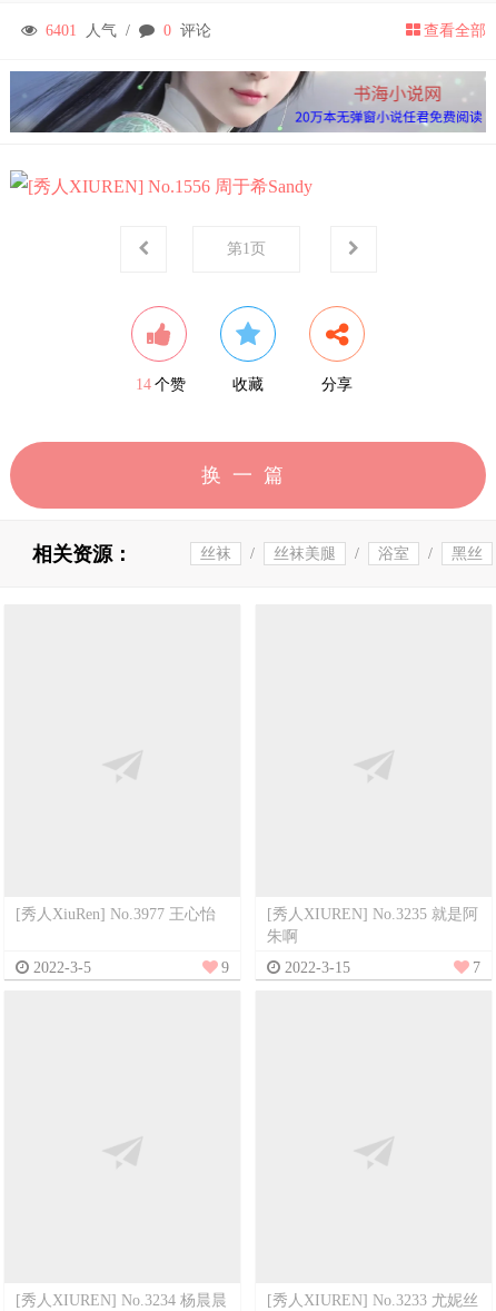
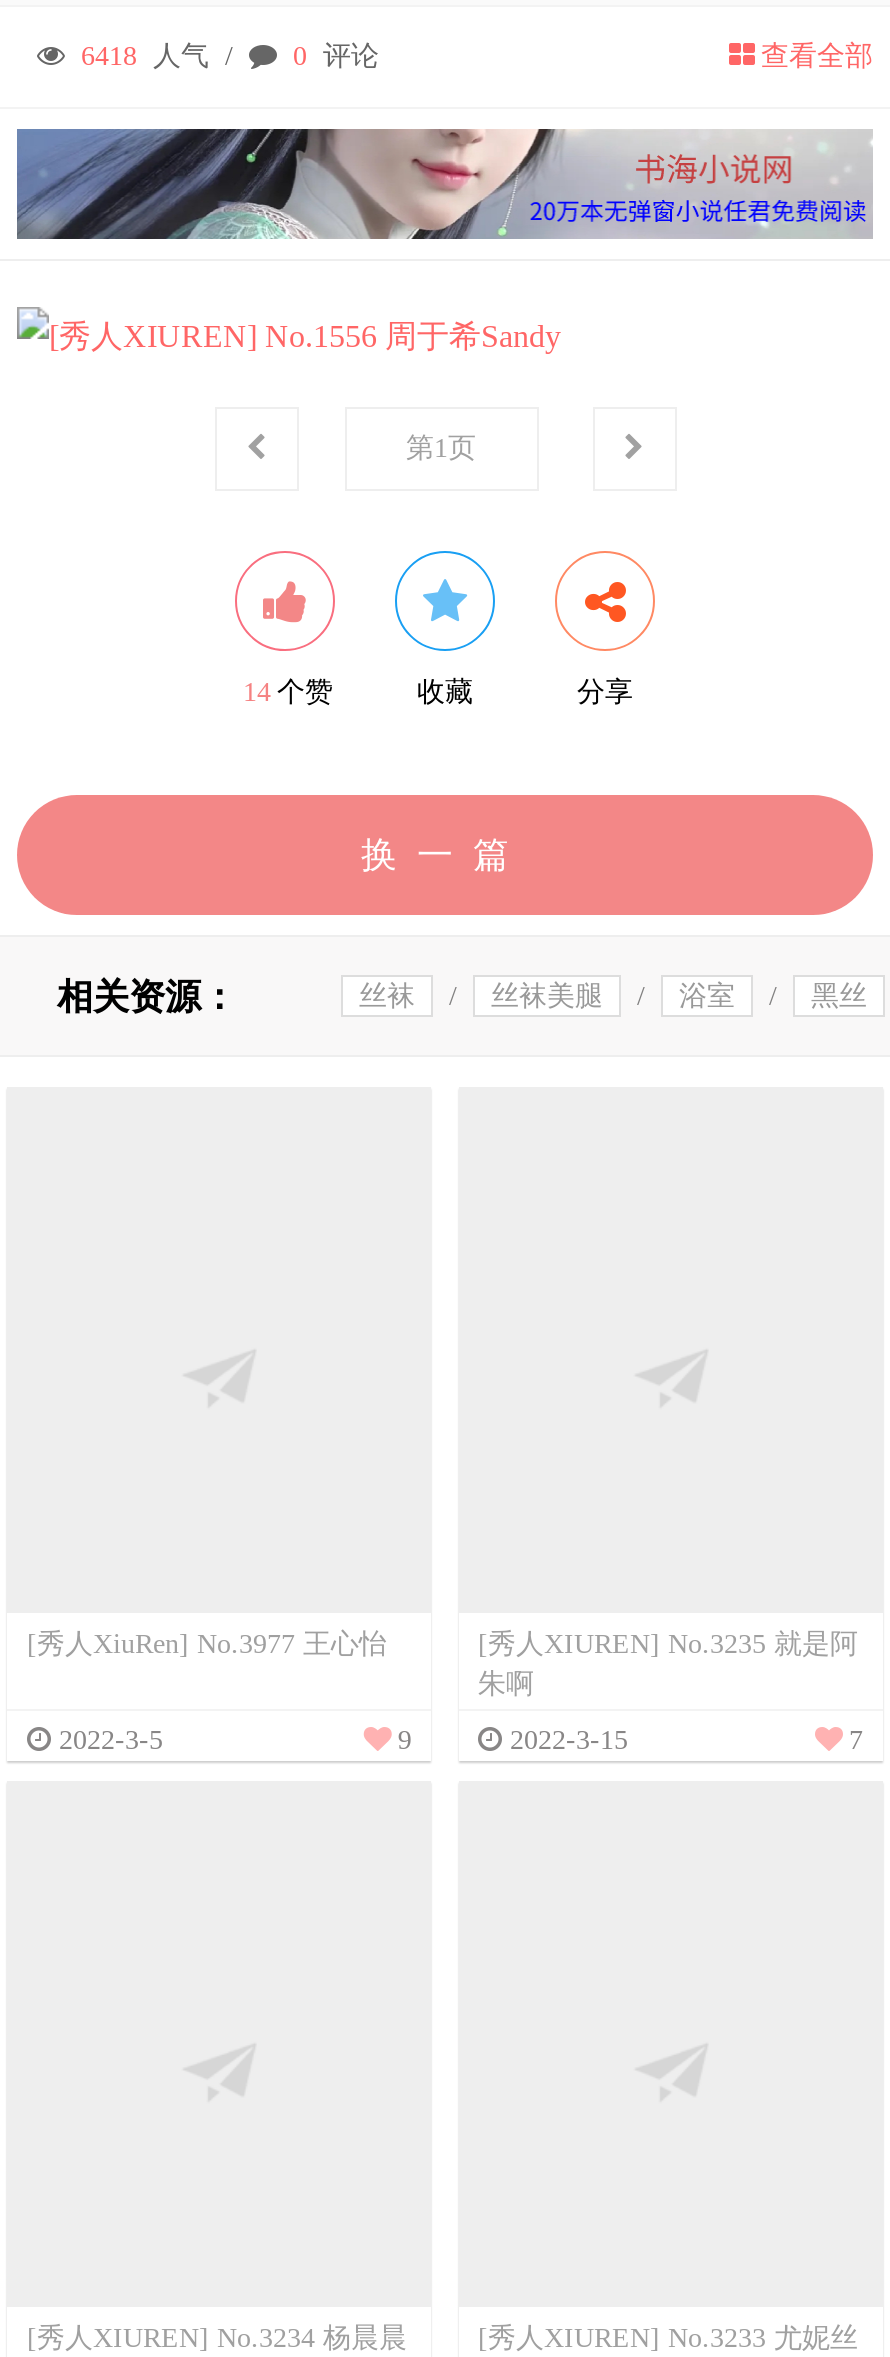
[46,22,211,39] 6401人气 / 0评论 -> [81,41,379,71] 6418人气 / 0评论

